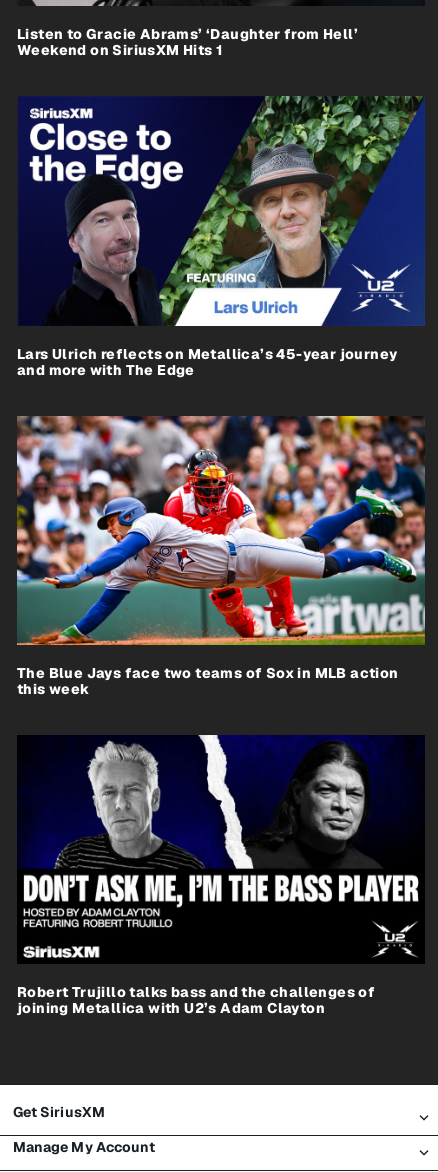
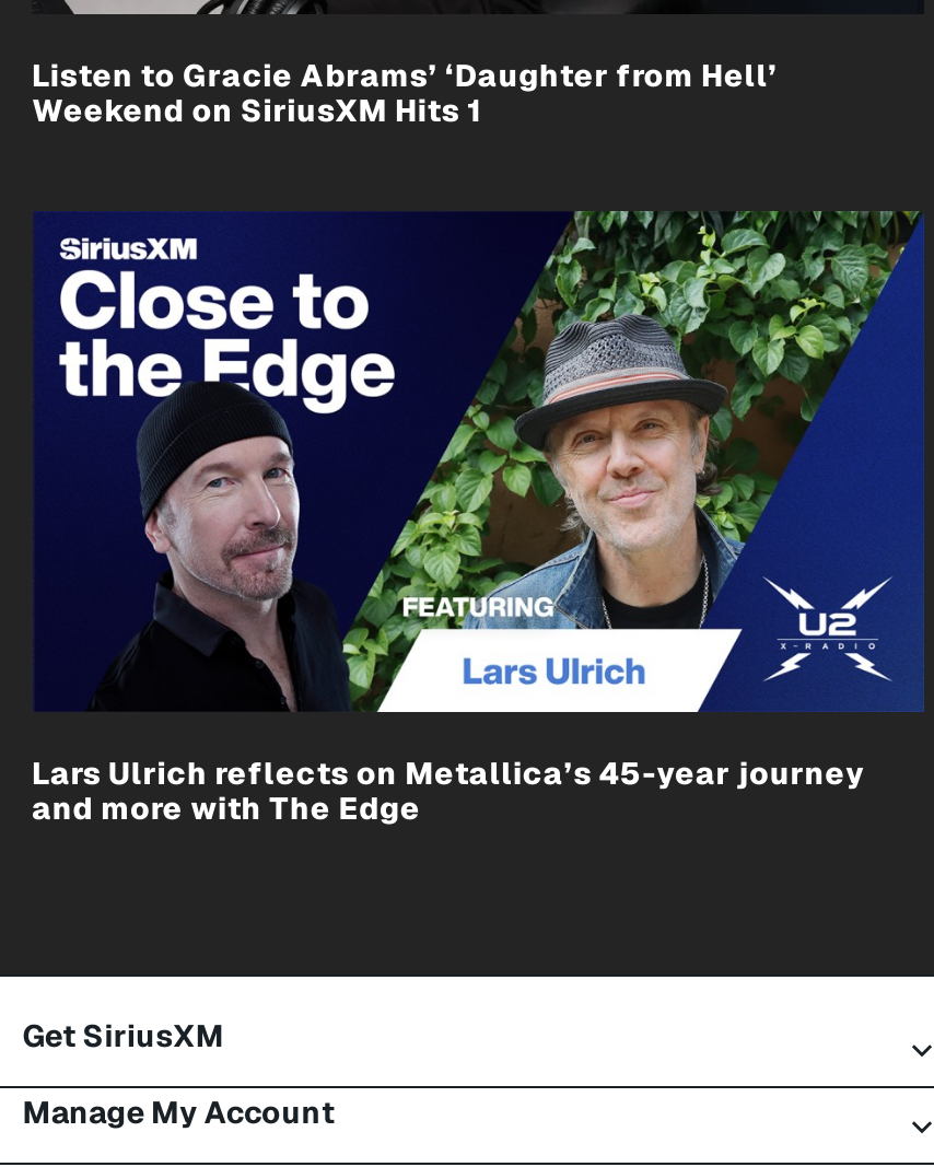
[16,415,426,698] [image] | The Blue Jays face two teams of Sox in MLB action | this week -> none
[17,734,425,1017] [image] | Robert Trujillo talks bass and the challenges of | joining Metallica with U2’s Adam Clayton -> none

